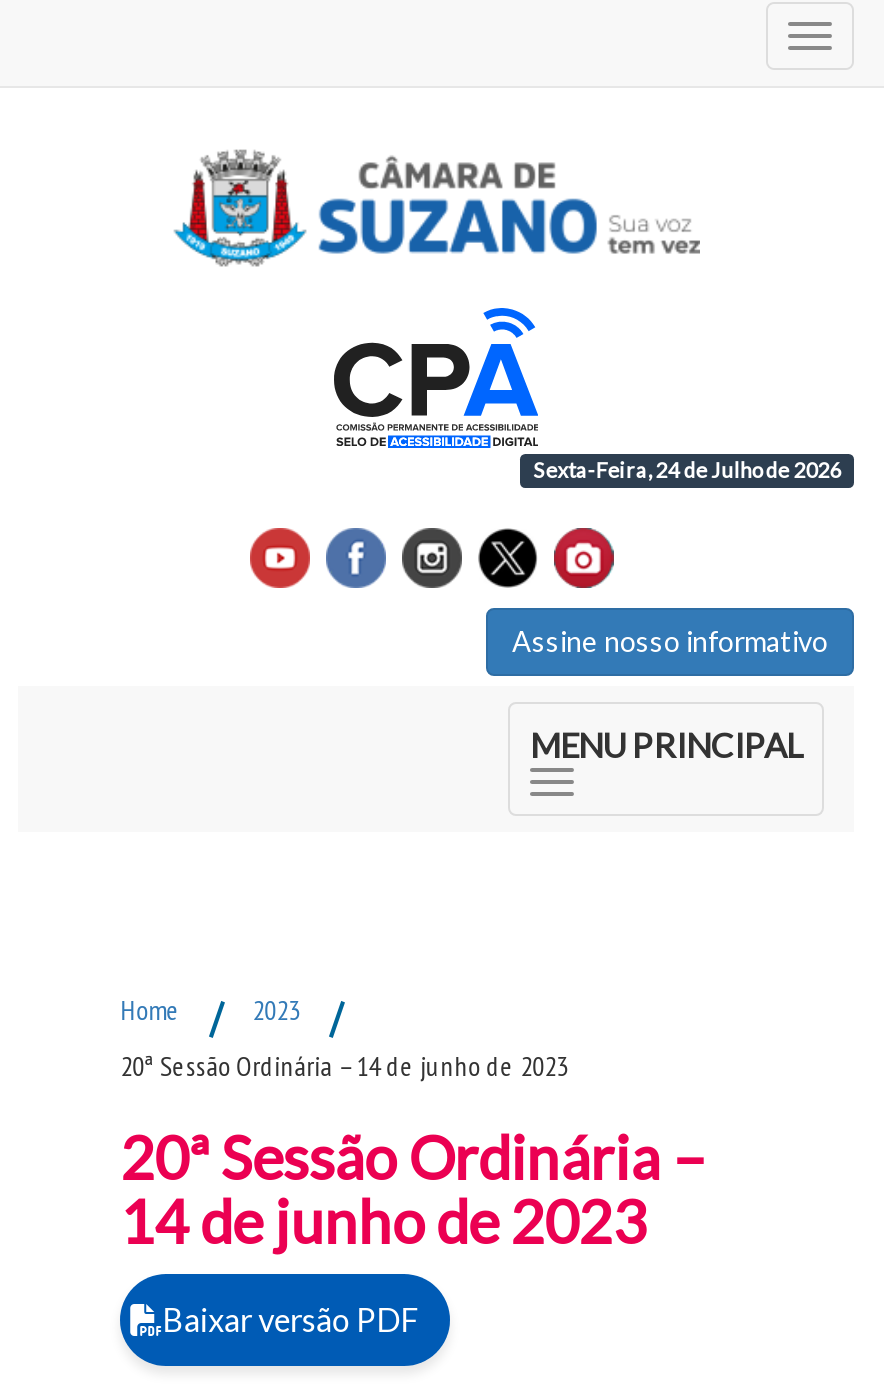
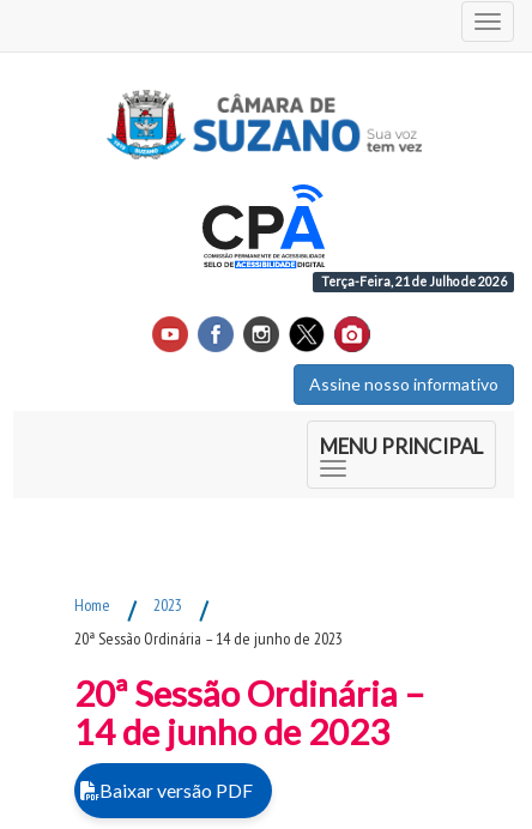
[533,458,841,482] Sexta-Feira, 24 de Julho de 2026 -> [321,274,506,289] Terça-Feira, 21 de Julho de 2026

